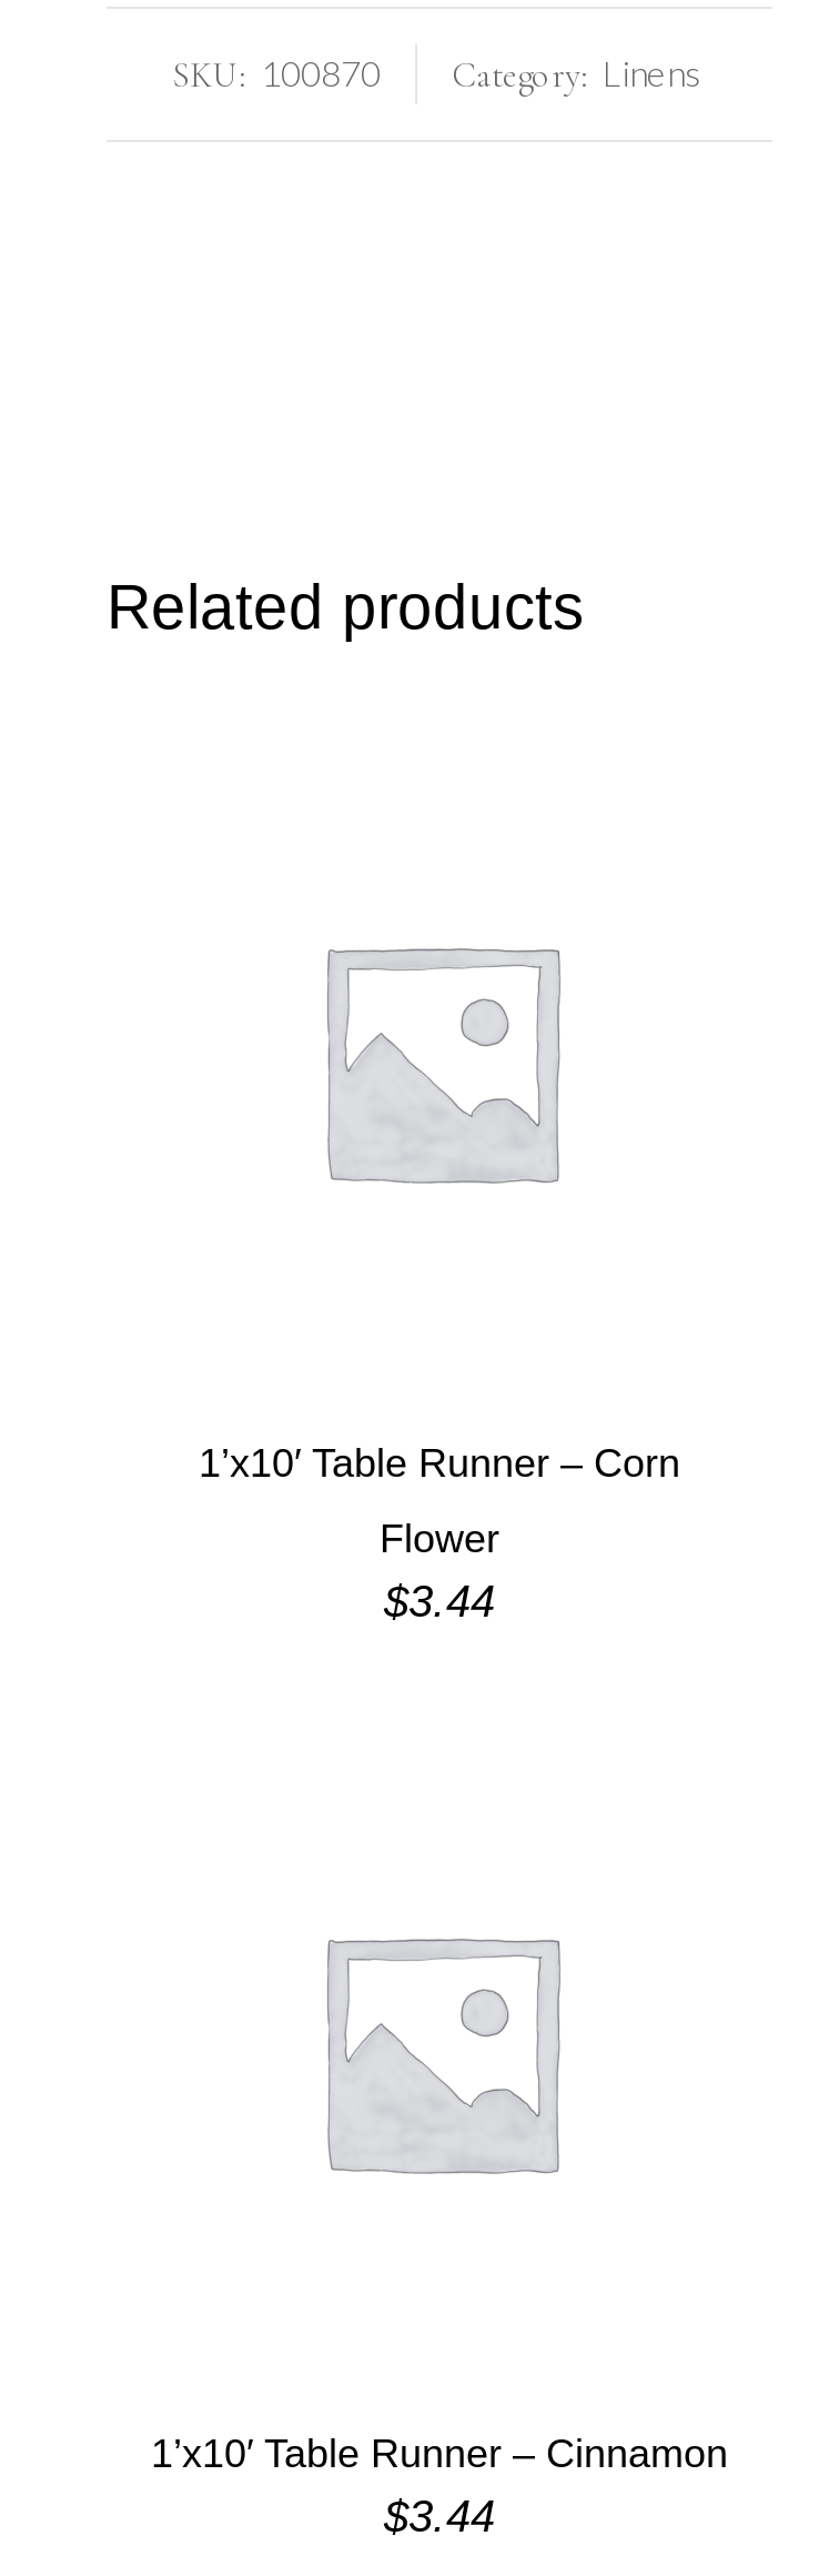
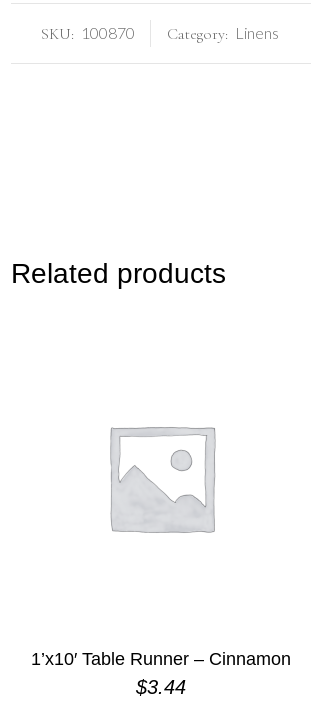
[199,1441,680,1626] 1’x10′ Table Runner – Corn | Flower | $3.44 -> none

